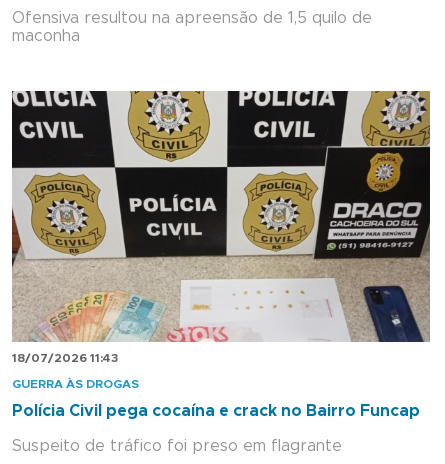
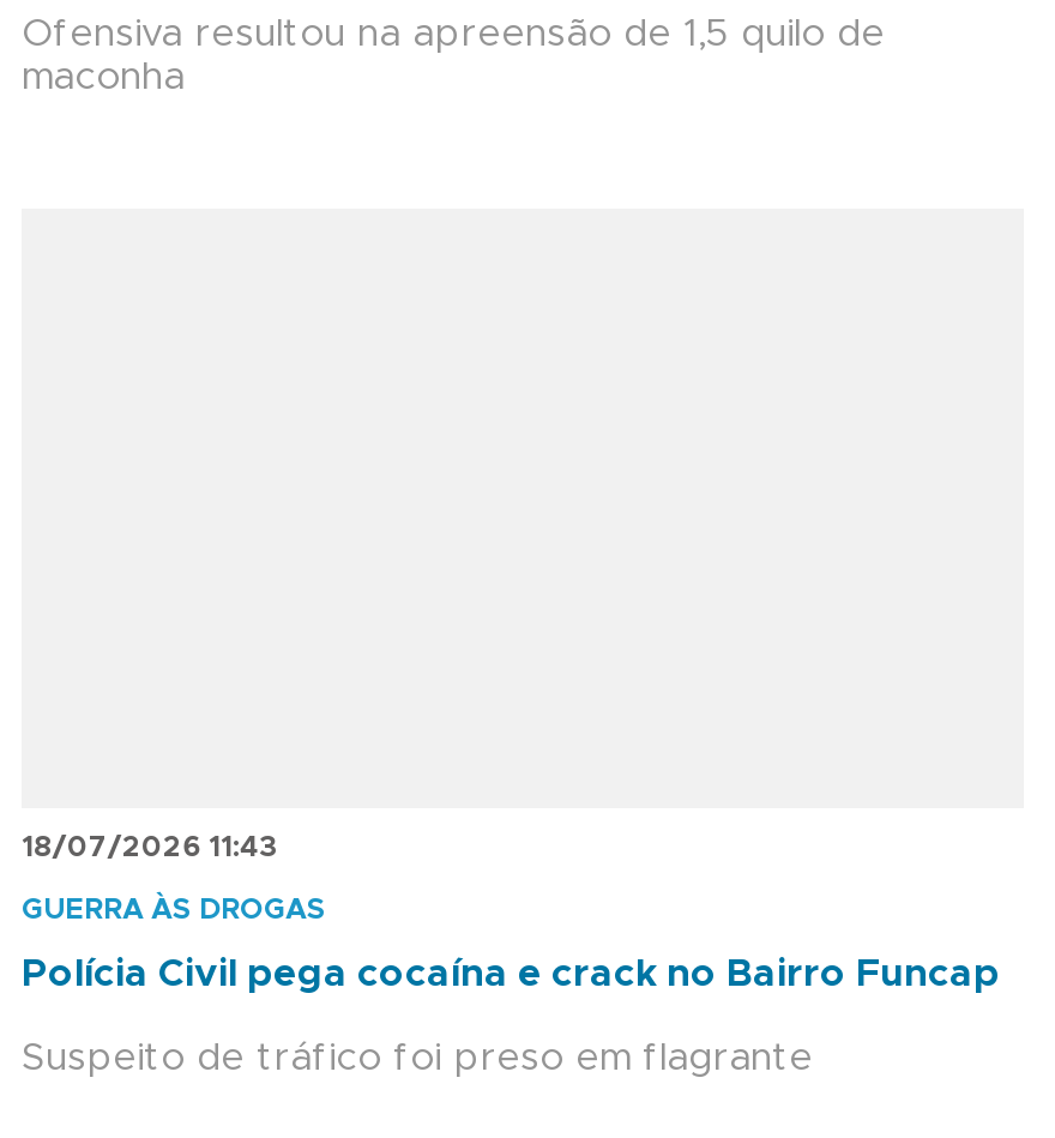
[11,90,431,343] [image] -> none

